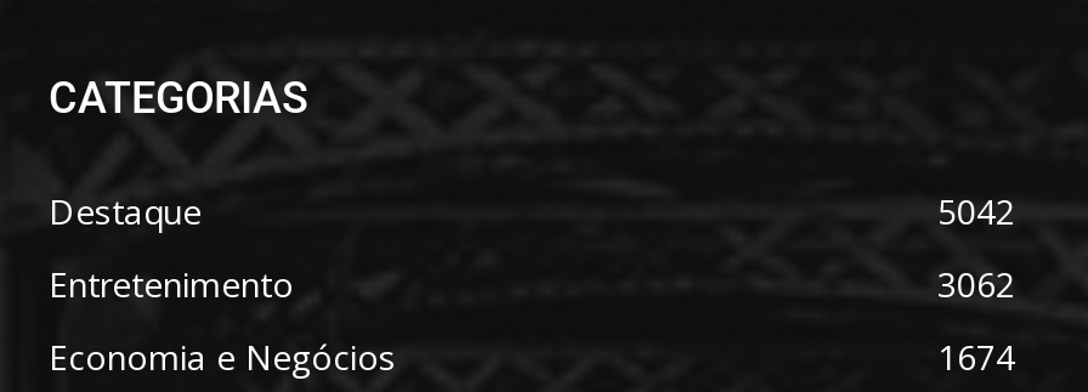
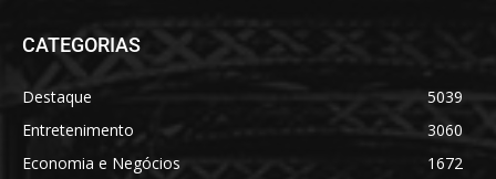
[937,187,1015,234] 5042 -> [427,86,463,107] 5039
[937,260,1015,306] 3062 -> [427,119,463,140] 3060
[937,333,1015,379] 1674 -> [427,152,463,173] 1672

